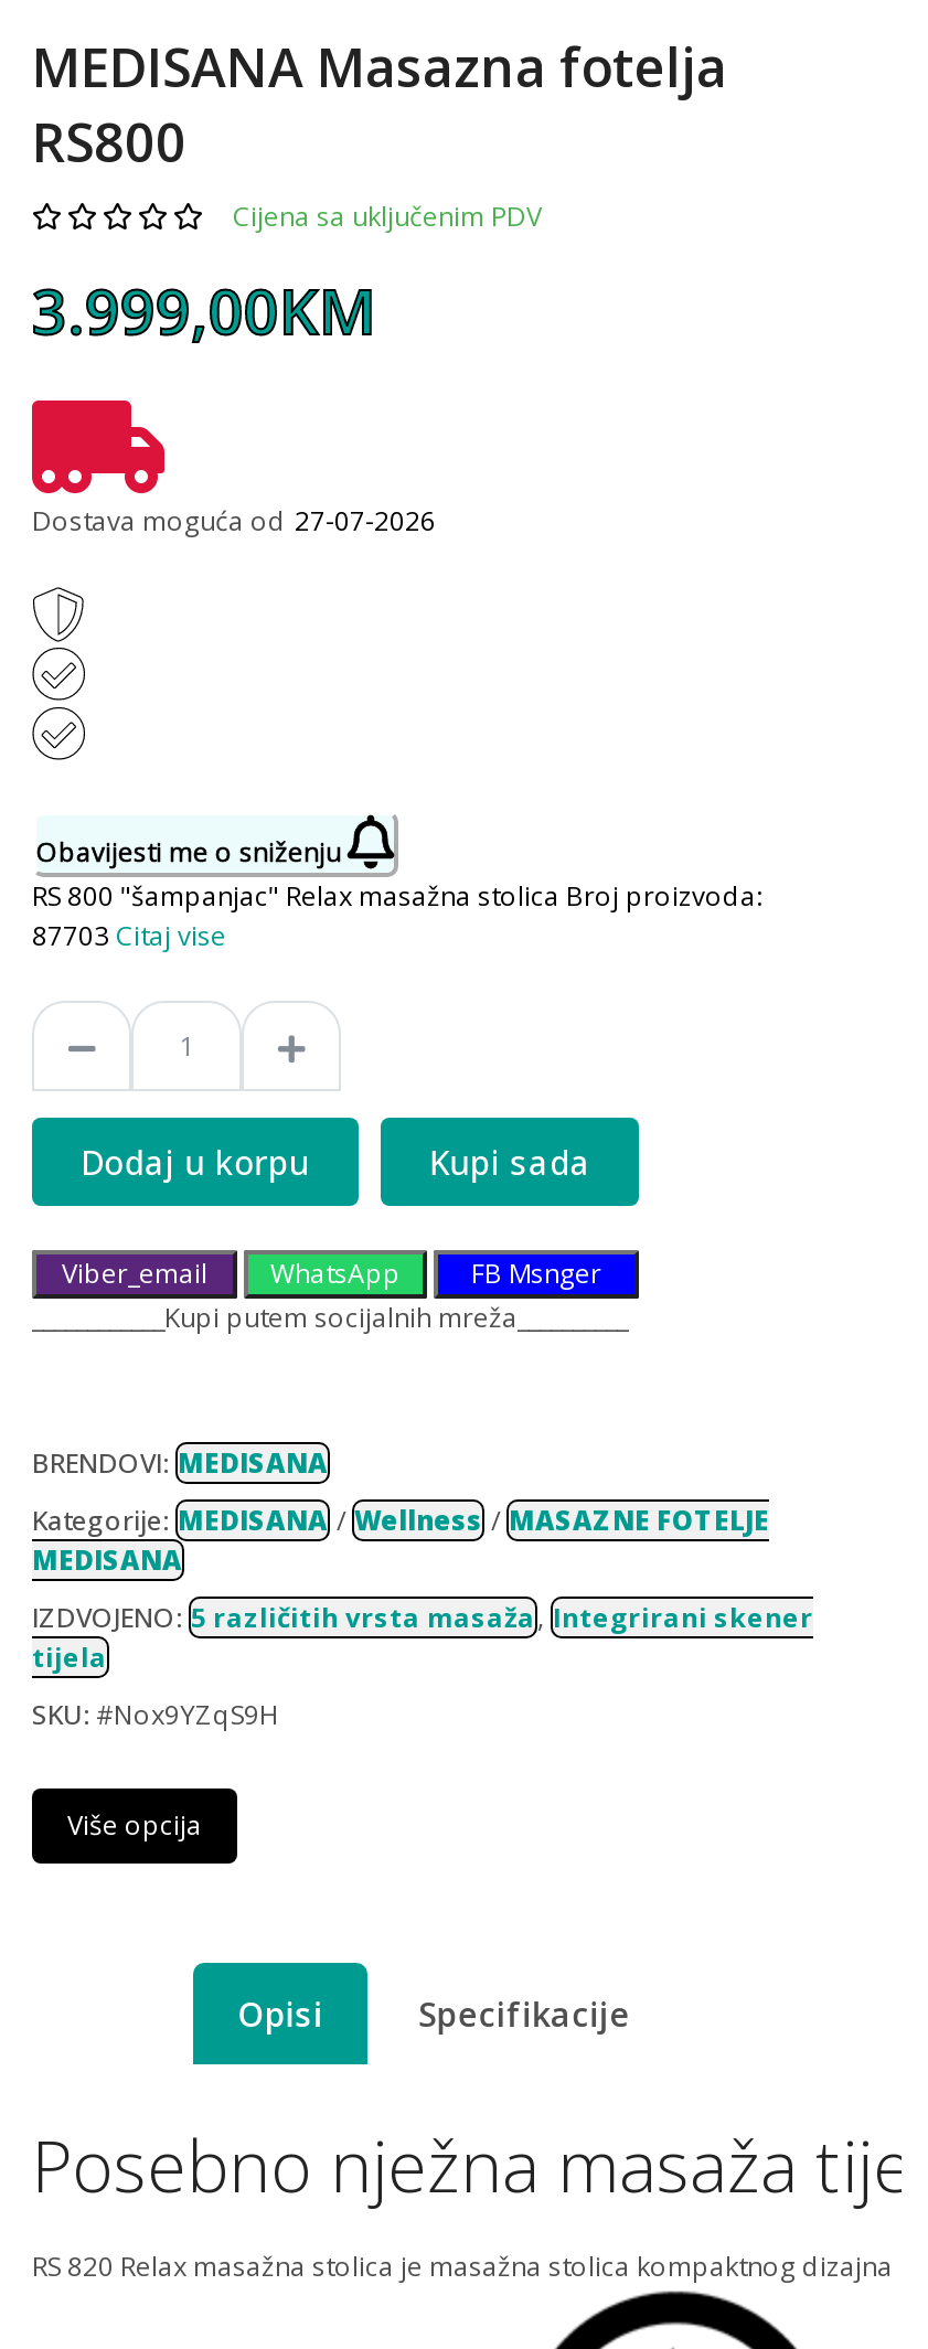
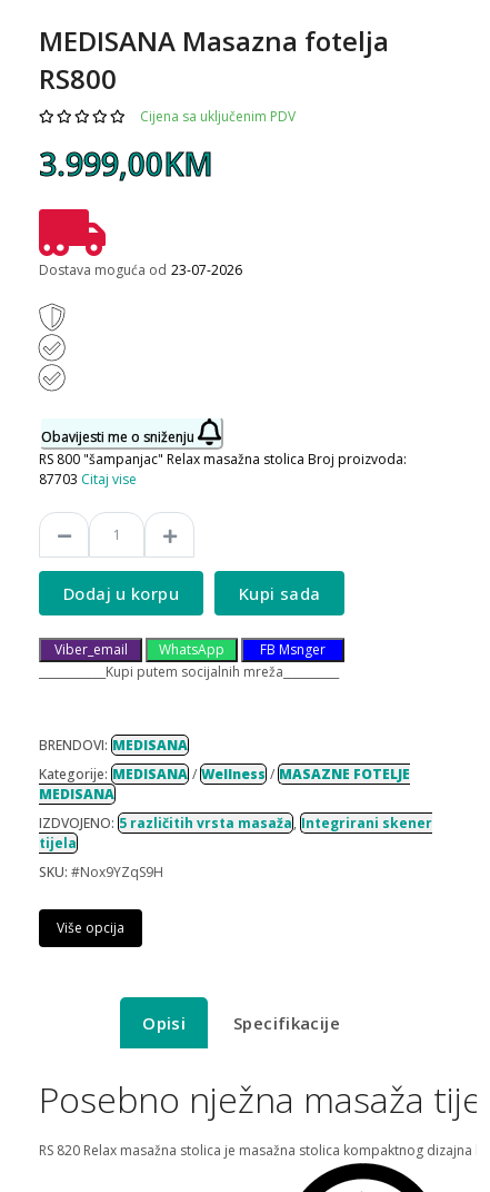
[32,503,436,541] Dostava moguća od 27-07-2026 -> [39,261,242,280] Dostava moguća od 23-07-2026

